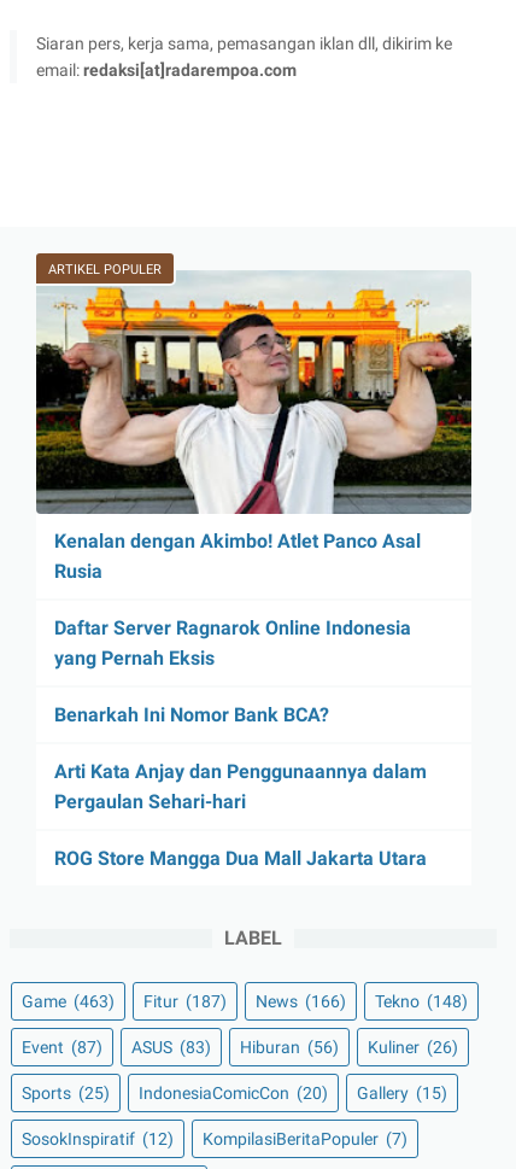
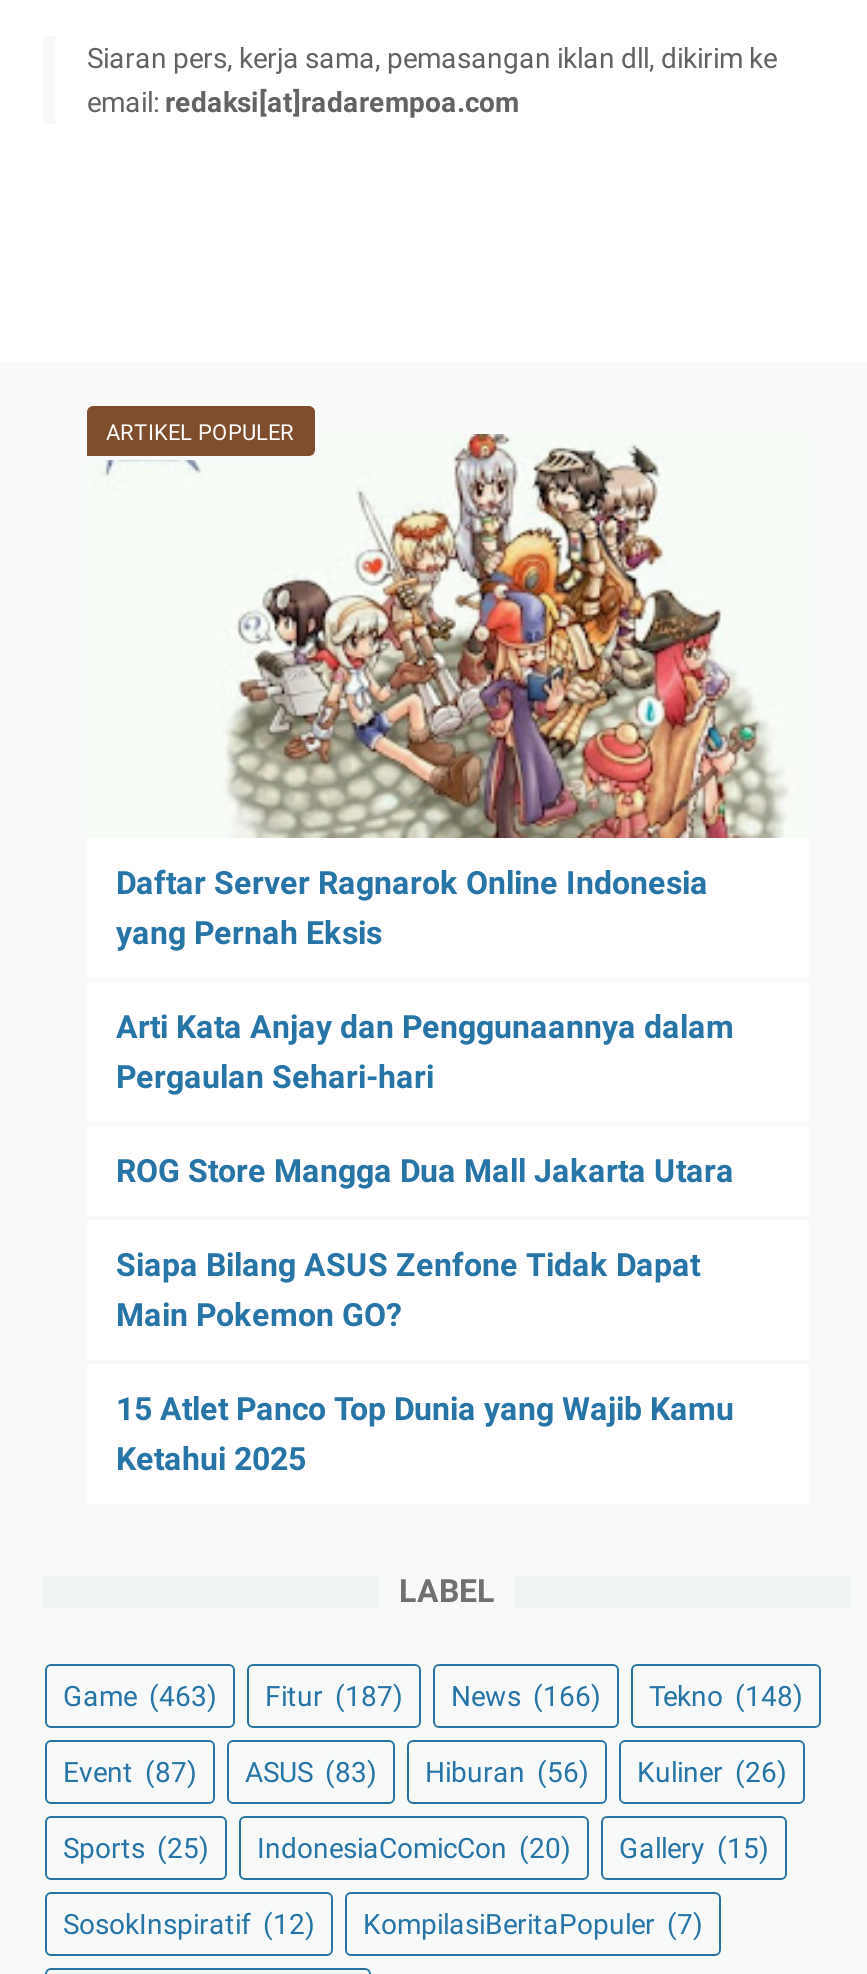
[35,270,473,515] [image] -> [87,432,809,840] [image]
[54,530,420,583] Kenalan dengan Akimbo! Atlet Panco Asal | Rusia -> none
moved [54,617,411,670] -> [116,865,708,953]: Daftar Server Ragnarok Online Indonesia | yang Pernah Eksis
[54,704,329,727] Benarkah Ini Nomor Bank BCA? -> none
moved [54,761,426,870] -> [116,1009,734,1191]: Arti Kata Anjay dan Penggunaannya dalam | Pergaulan Sehari-hari | ROG Store Mangga Dua Mall Jakarta Utara
none -> [116,1247,734,1479] Siapa Bilang ASUS Zenfone Tidak Dapat | Main Pokemon GO? | 15 Atlet Panco Top Dunia yang Wajib Kamu | Ketahui 2025

